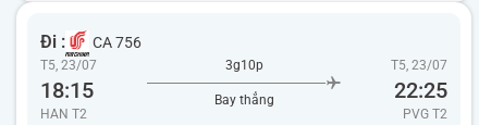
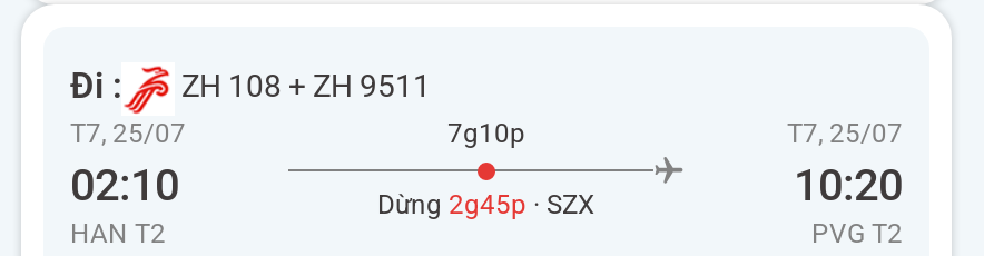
[40,33,141,103] CA 756 | T5, 23/07 | 18:15 -> [70,68,431,211] ZH 108 + ZH 9511 | T7, 25/07 | 02:10
[225,58,263,73] 3g10p -> [447,118,525,149] 7g10p
[391,58,447,103] T5, 23/07 | 22:25 -> [787,118,903,211] T7, 25/07 | 10:20
[214,92,274,108] Bay thẳng -> [377,189,596,220] Dừng 2g45p · SZX

